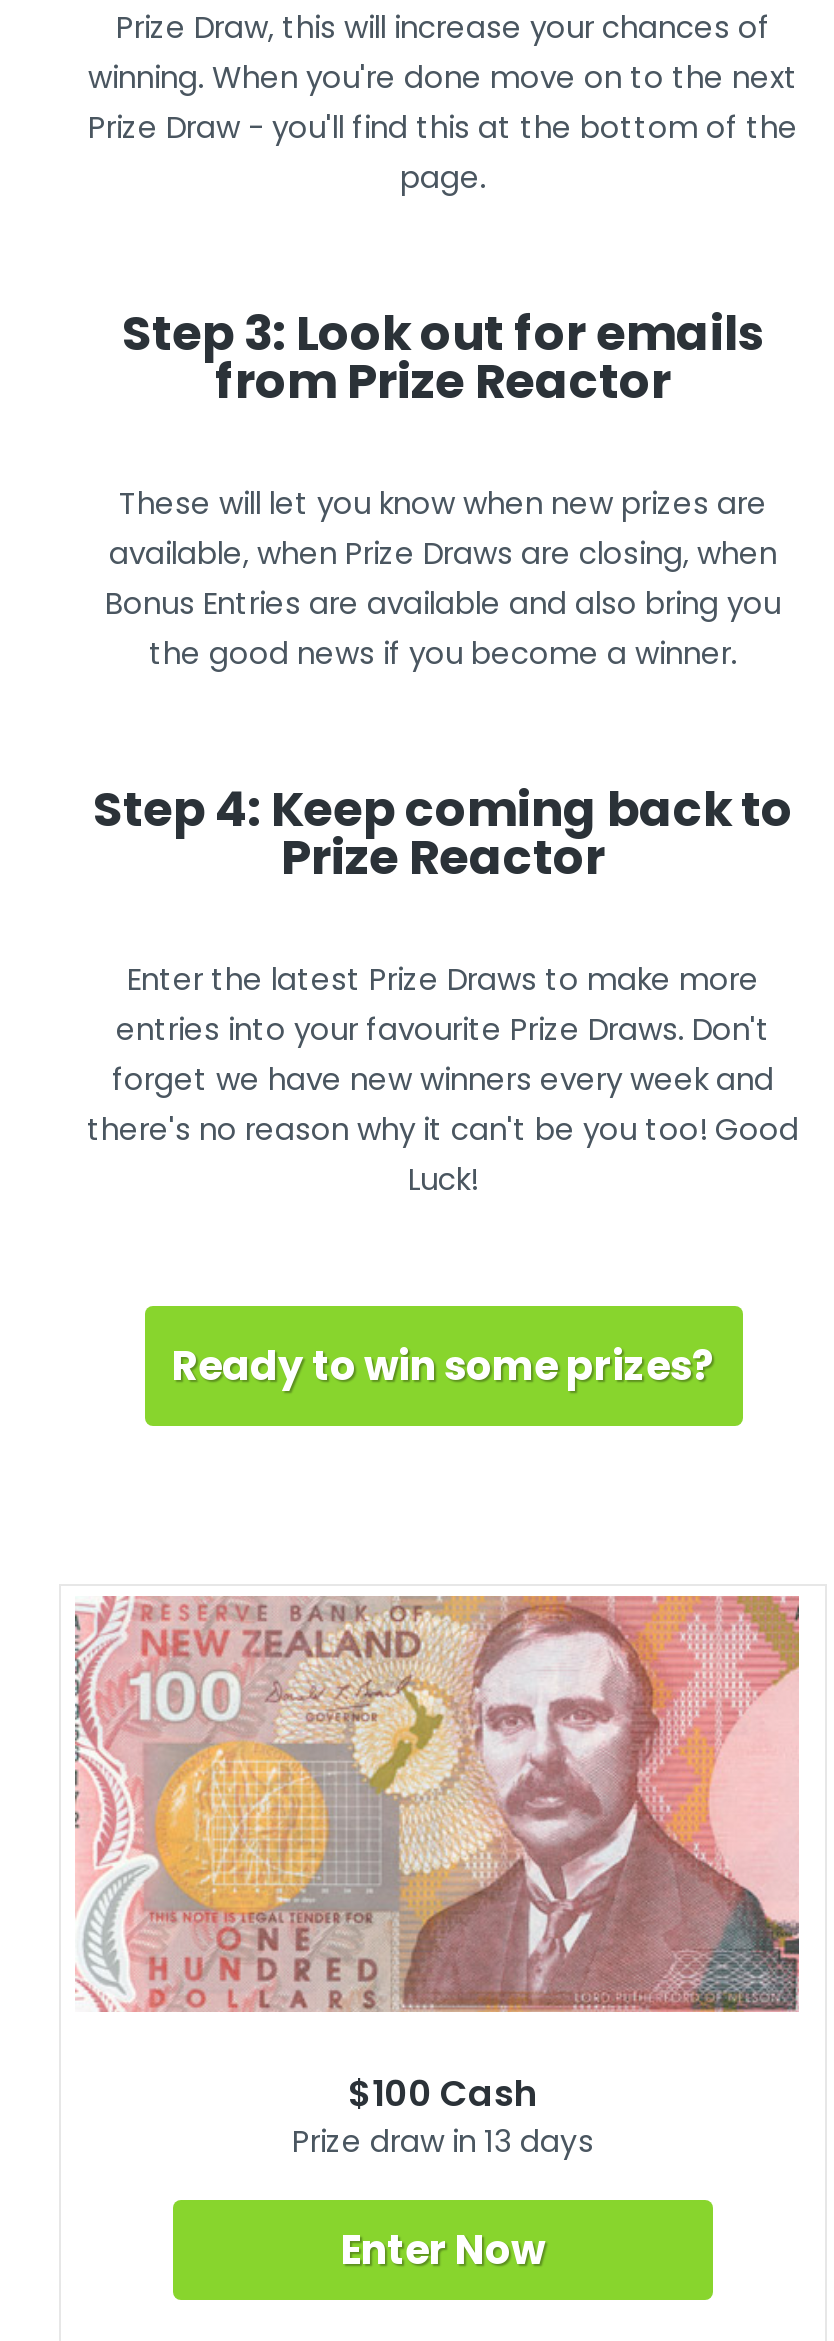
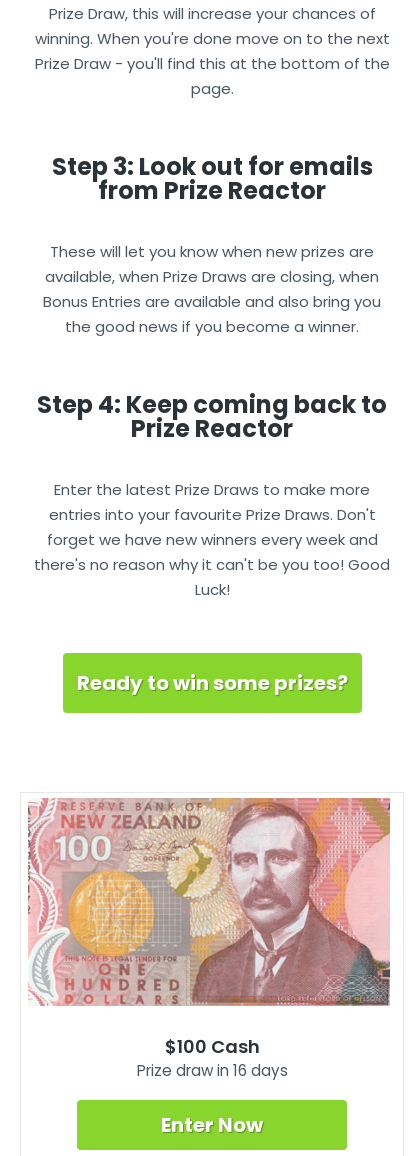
[292,2120,594,2162] Prize draw in 13 days -> [136,1060,287,1081] Prize draw in 16 days

